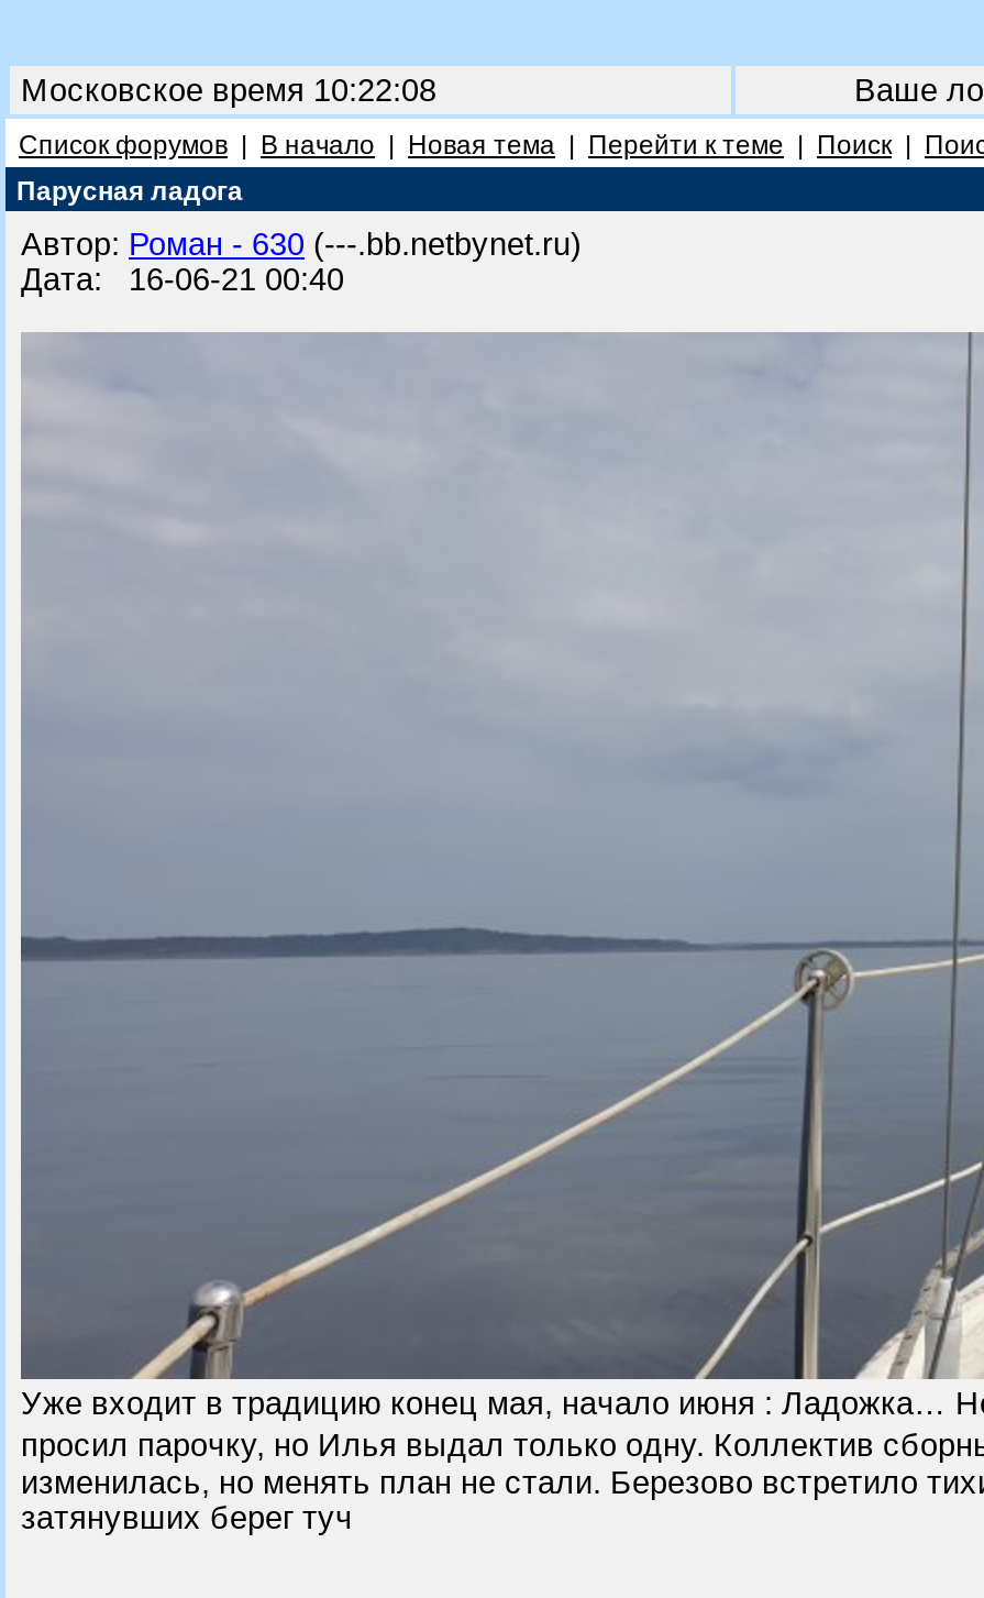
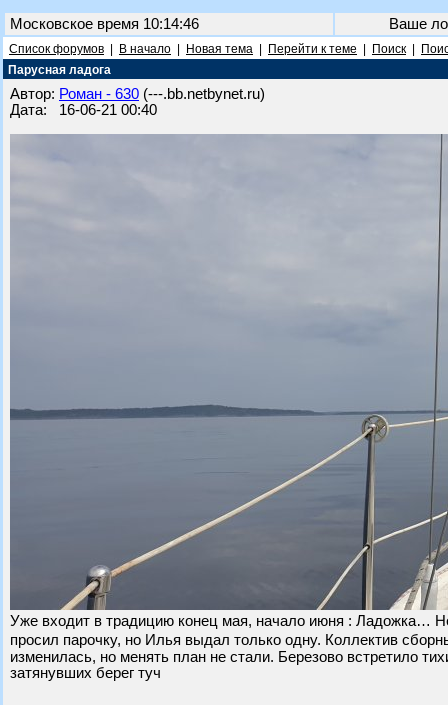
[12,73,445,108] Московское время 10:22:08 -> [6,16,203,32] Московское время 10:14:46

